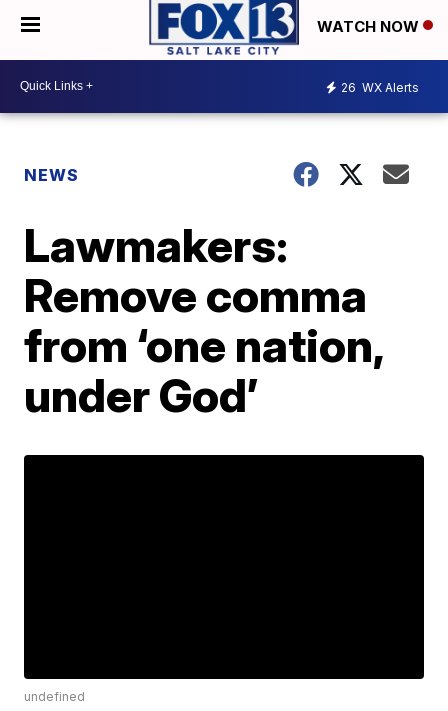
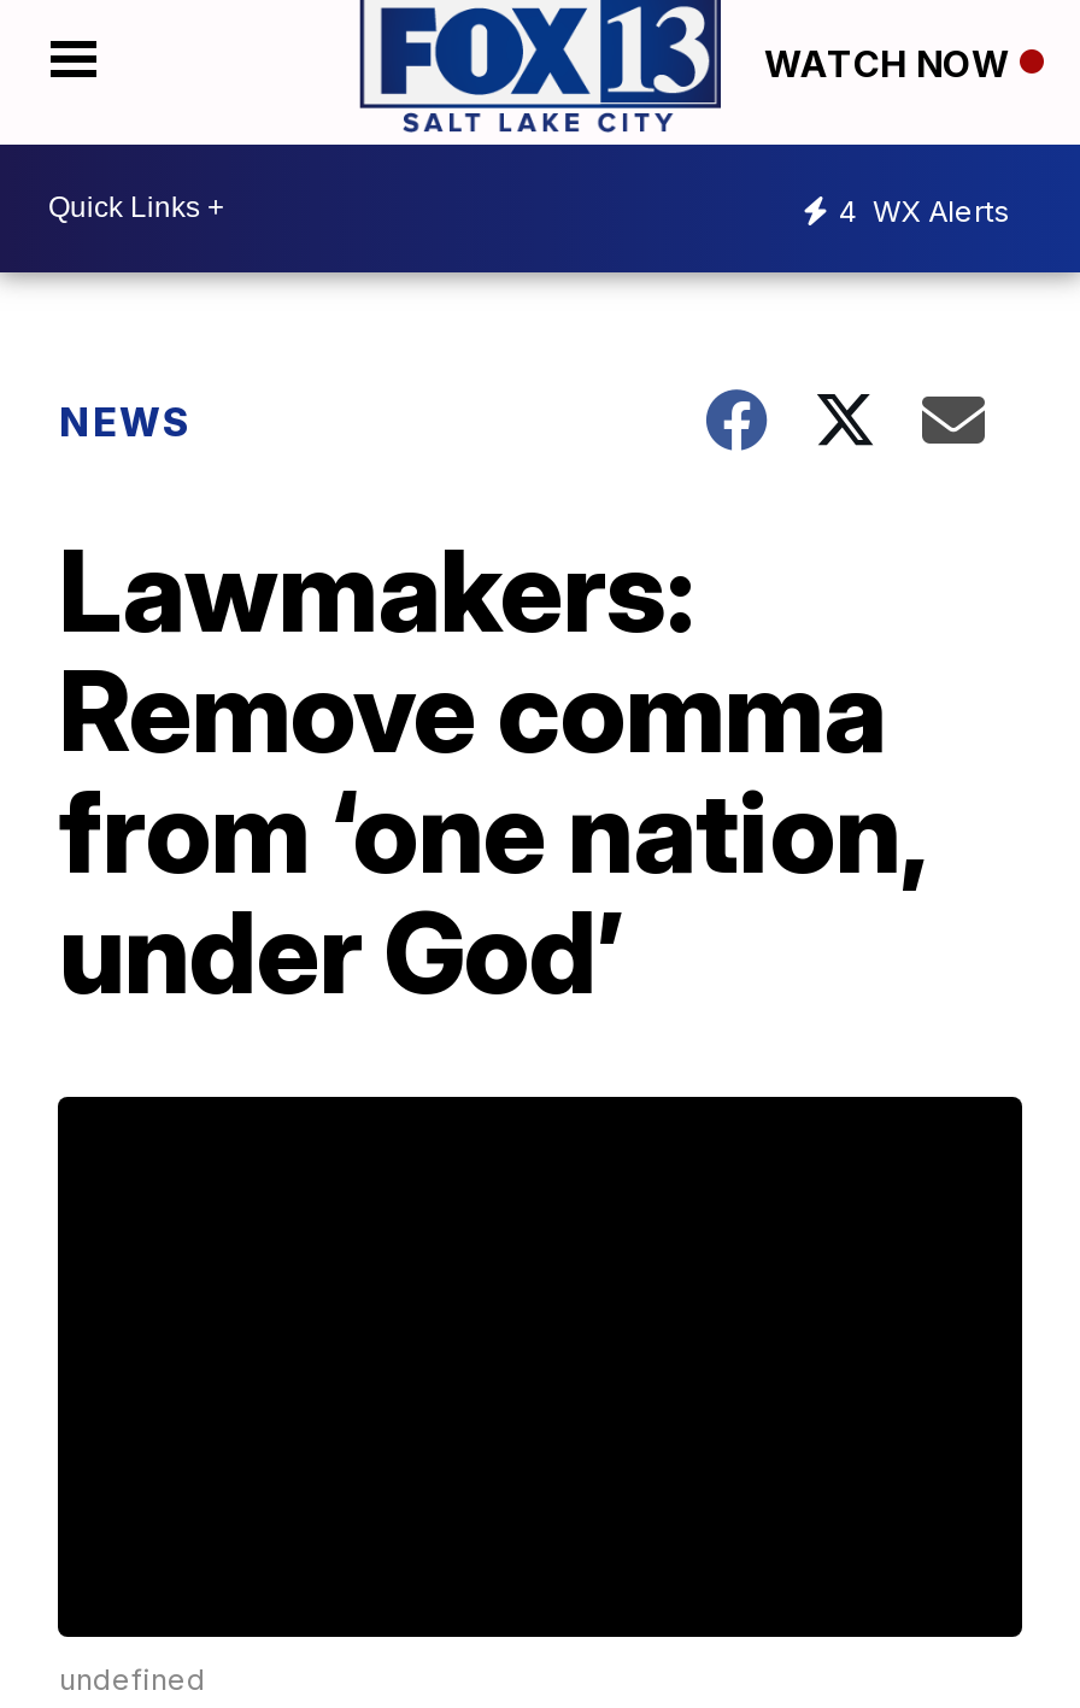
[341,80,419,95] 26 WX Alerts -> [839,193,1010,230] 4 WX Alerts

